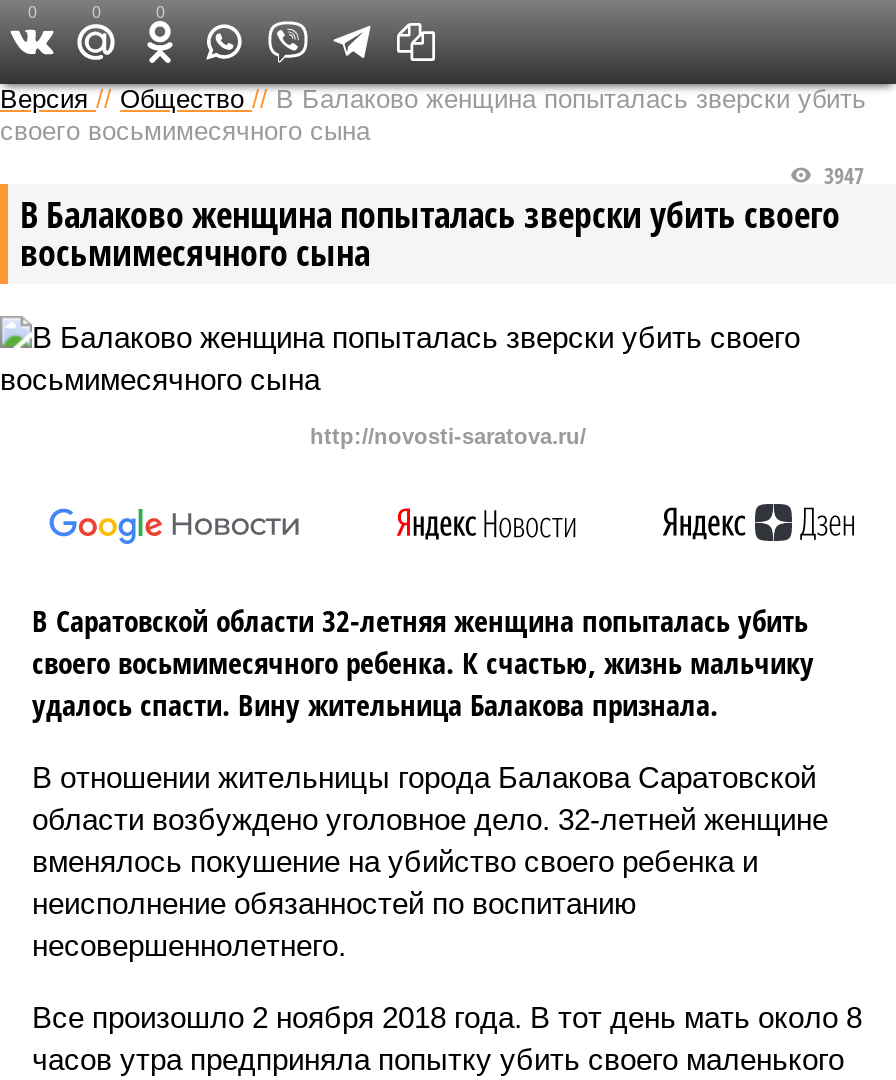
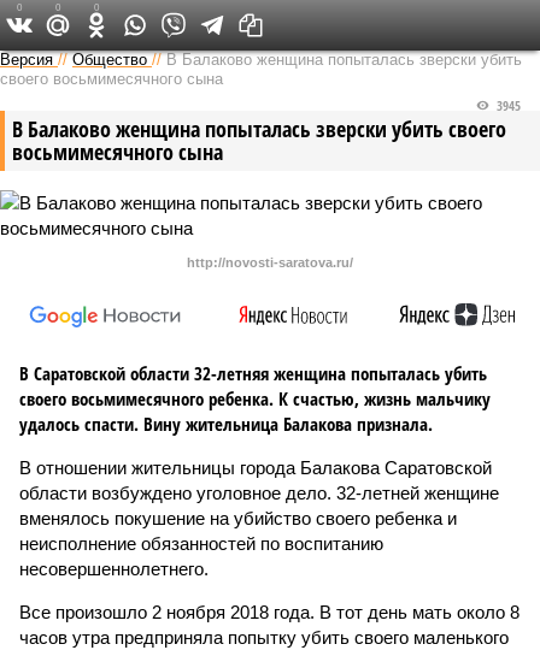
[818,160,864,190] 3947 -> [493,96,521,114] 3945

